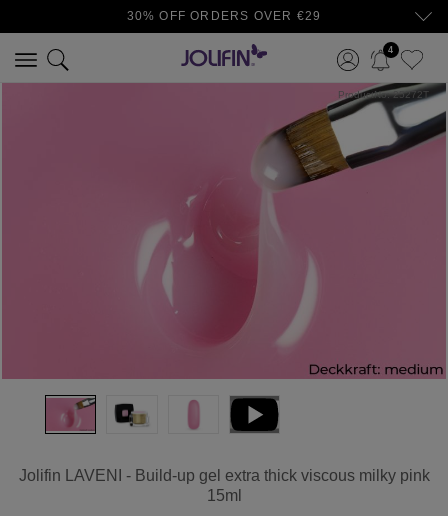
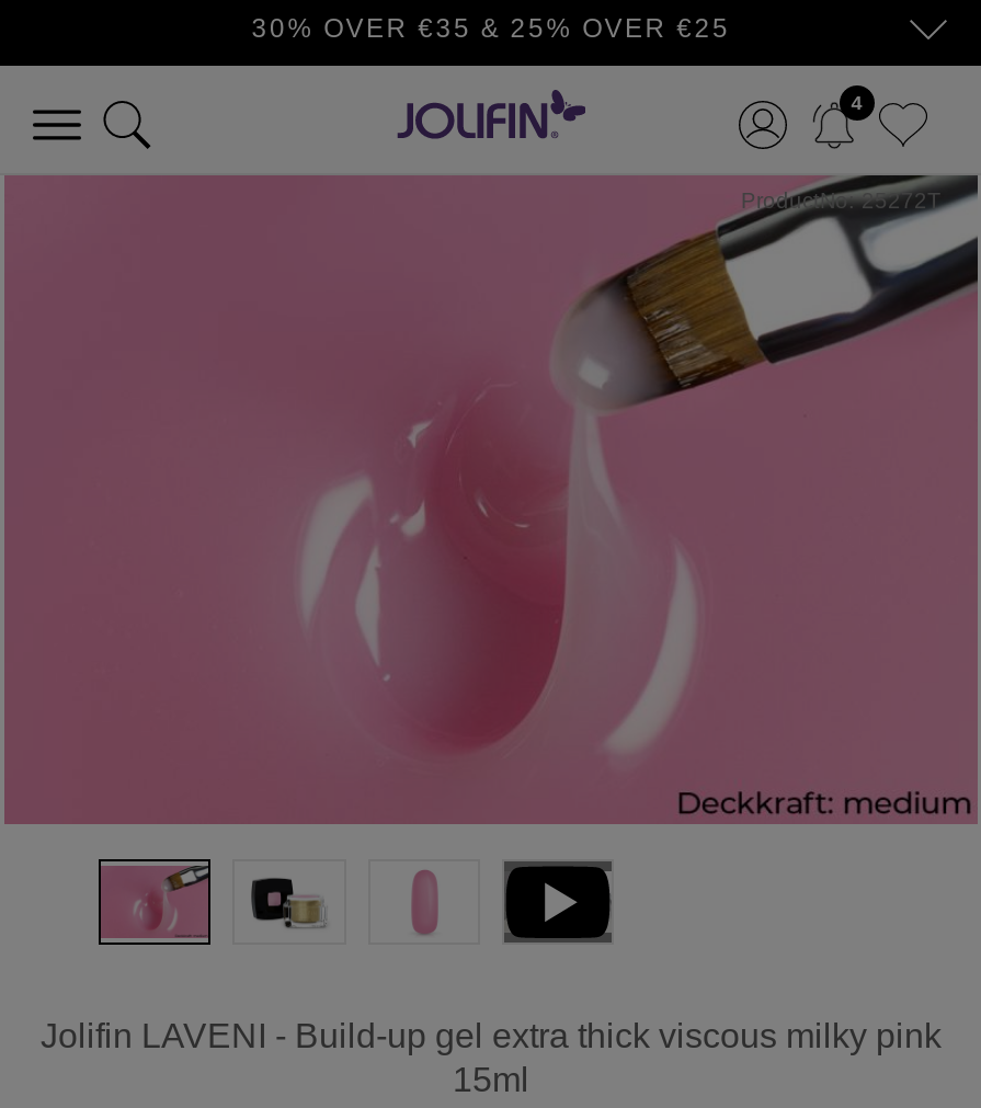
[127,9,321,23] 30% OFF ORDERS OVER €29 -> [252,13,730,44] 30% OVER €35 & 25% OVER €25

